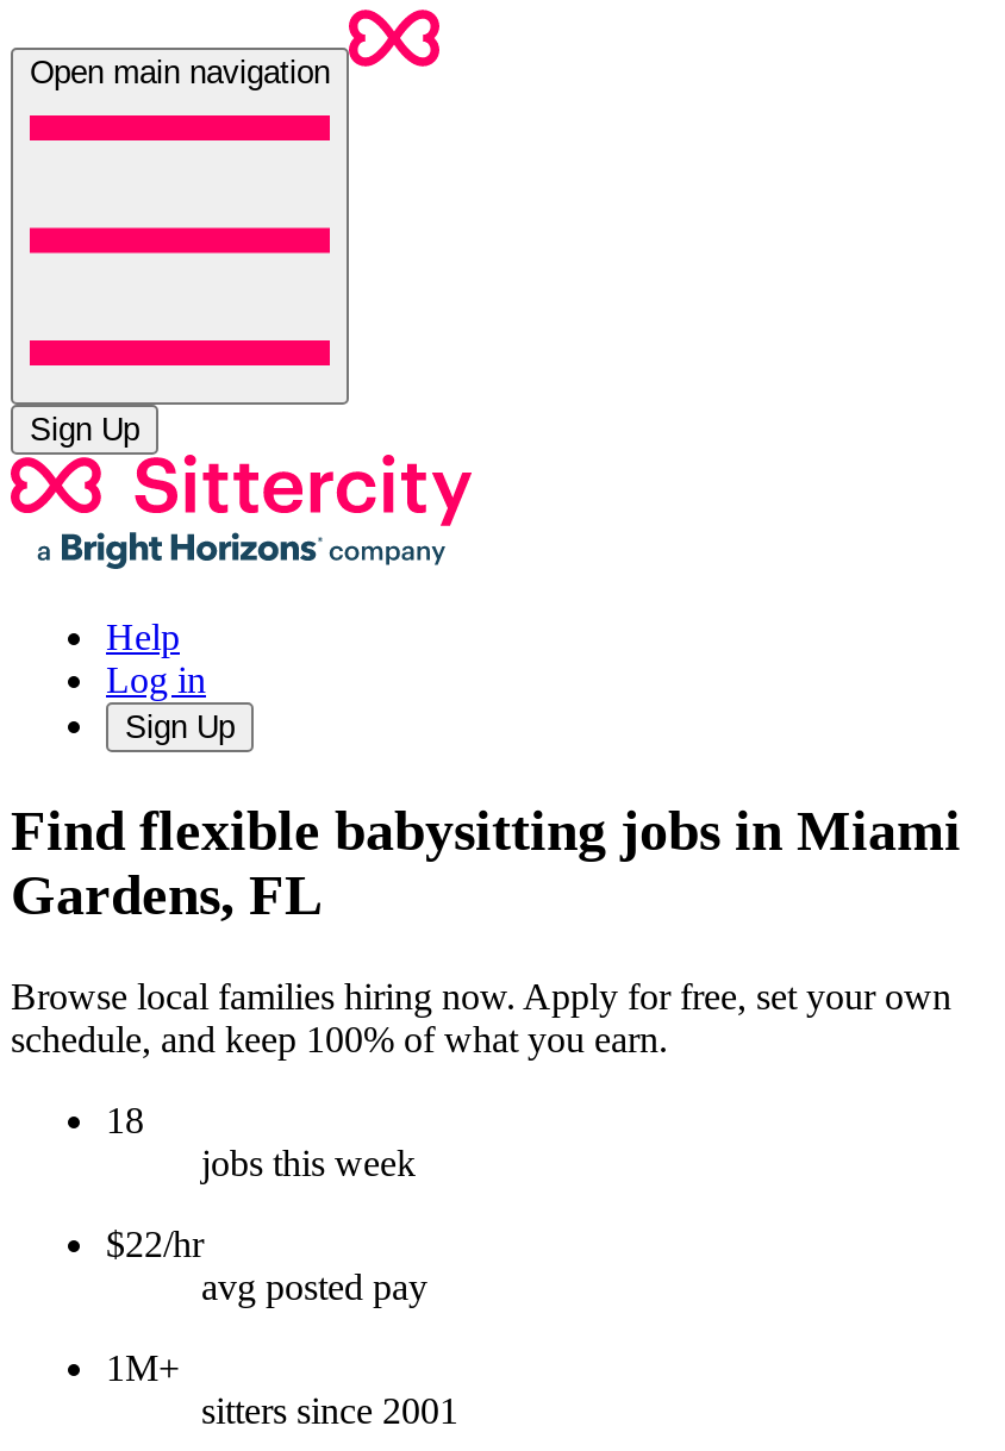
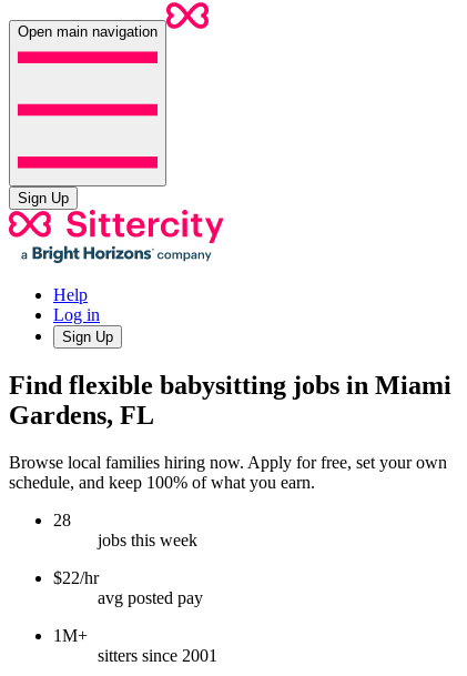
[106,1099,144,1140] 18 -> [53,510,71,529] 28

